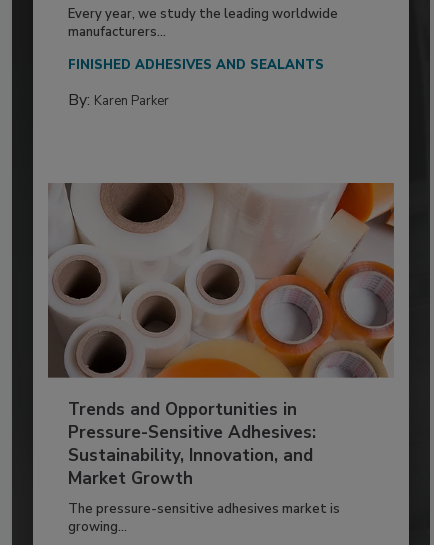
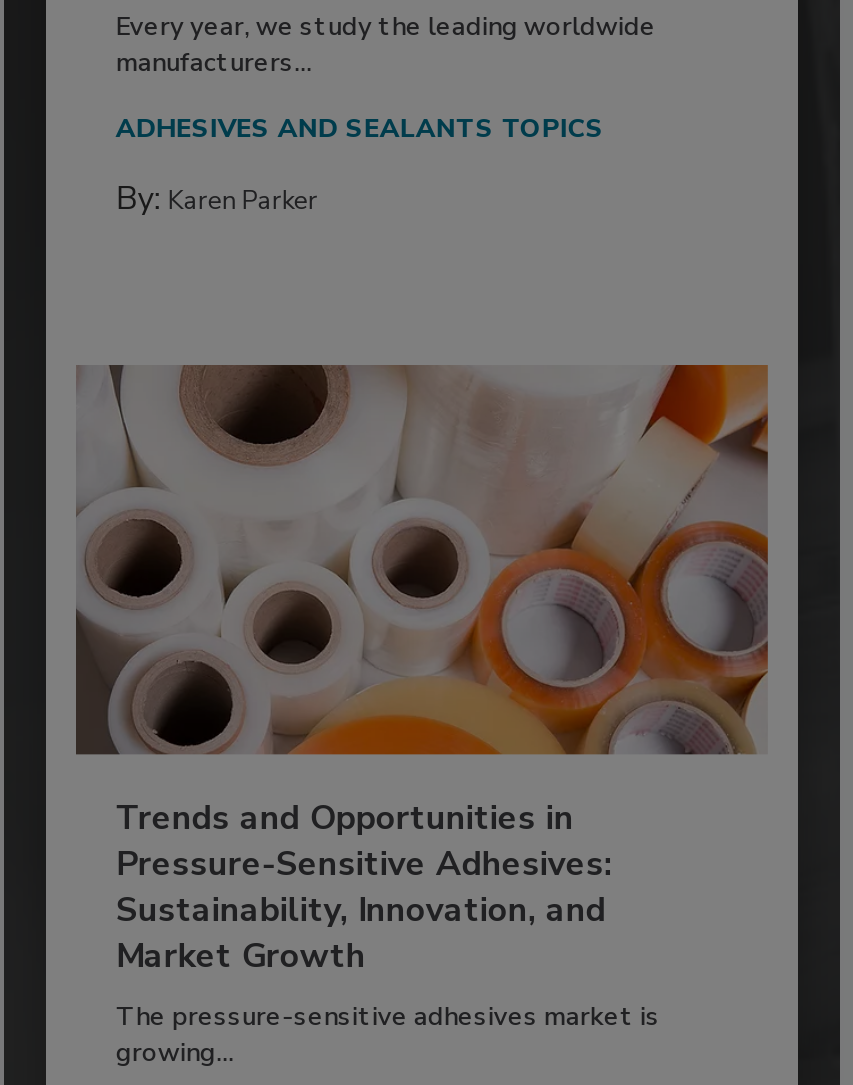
[68,56,324,74] FINISHED ADHESIVES AND SEALANTS -> [116,111,604,147] ADHESIVES AND SEALANTS TOPICS

